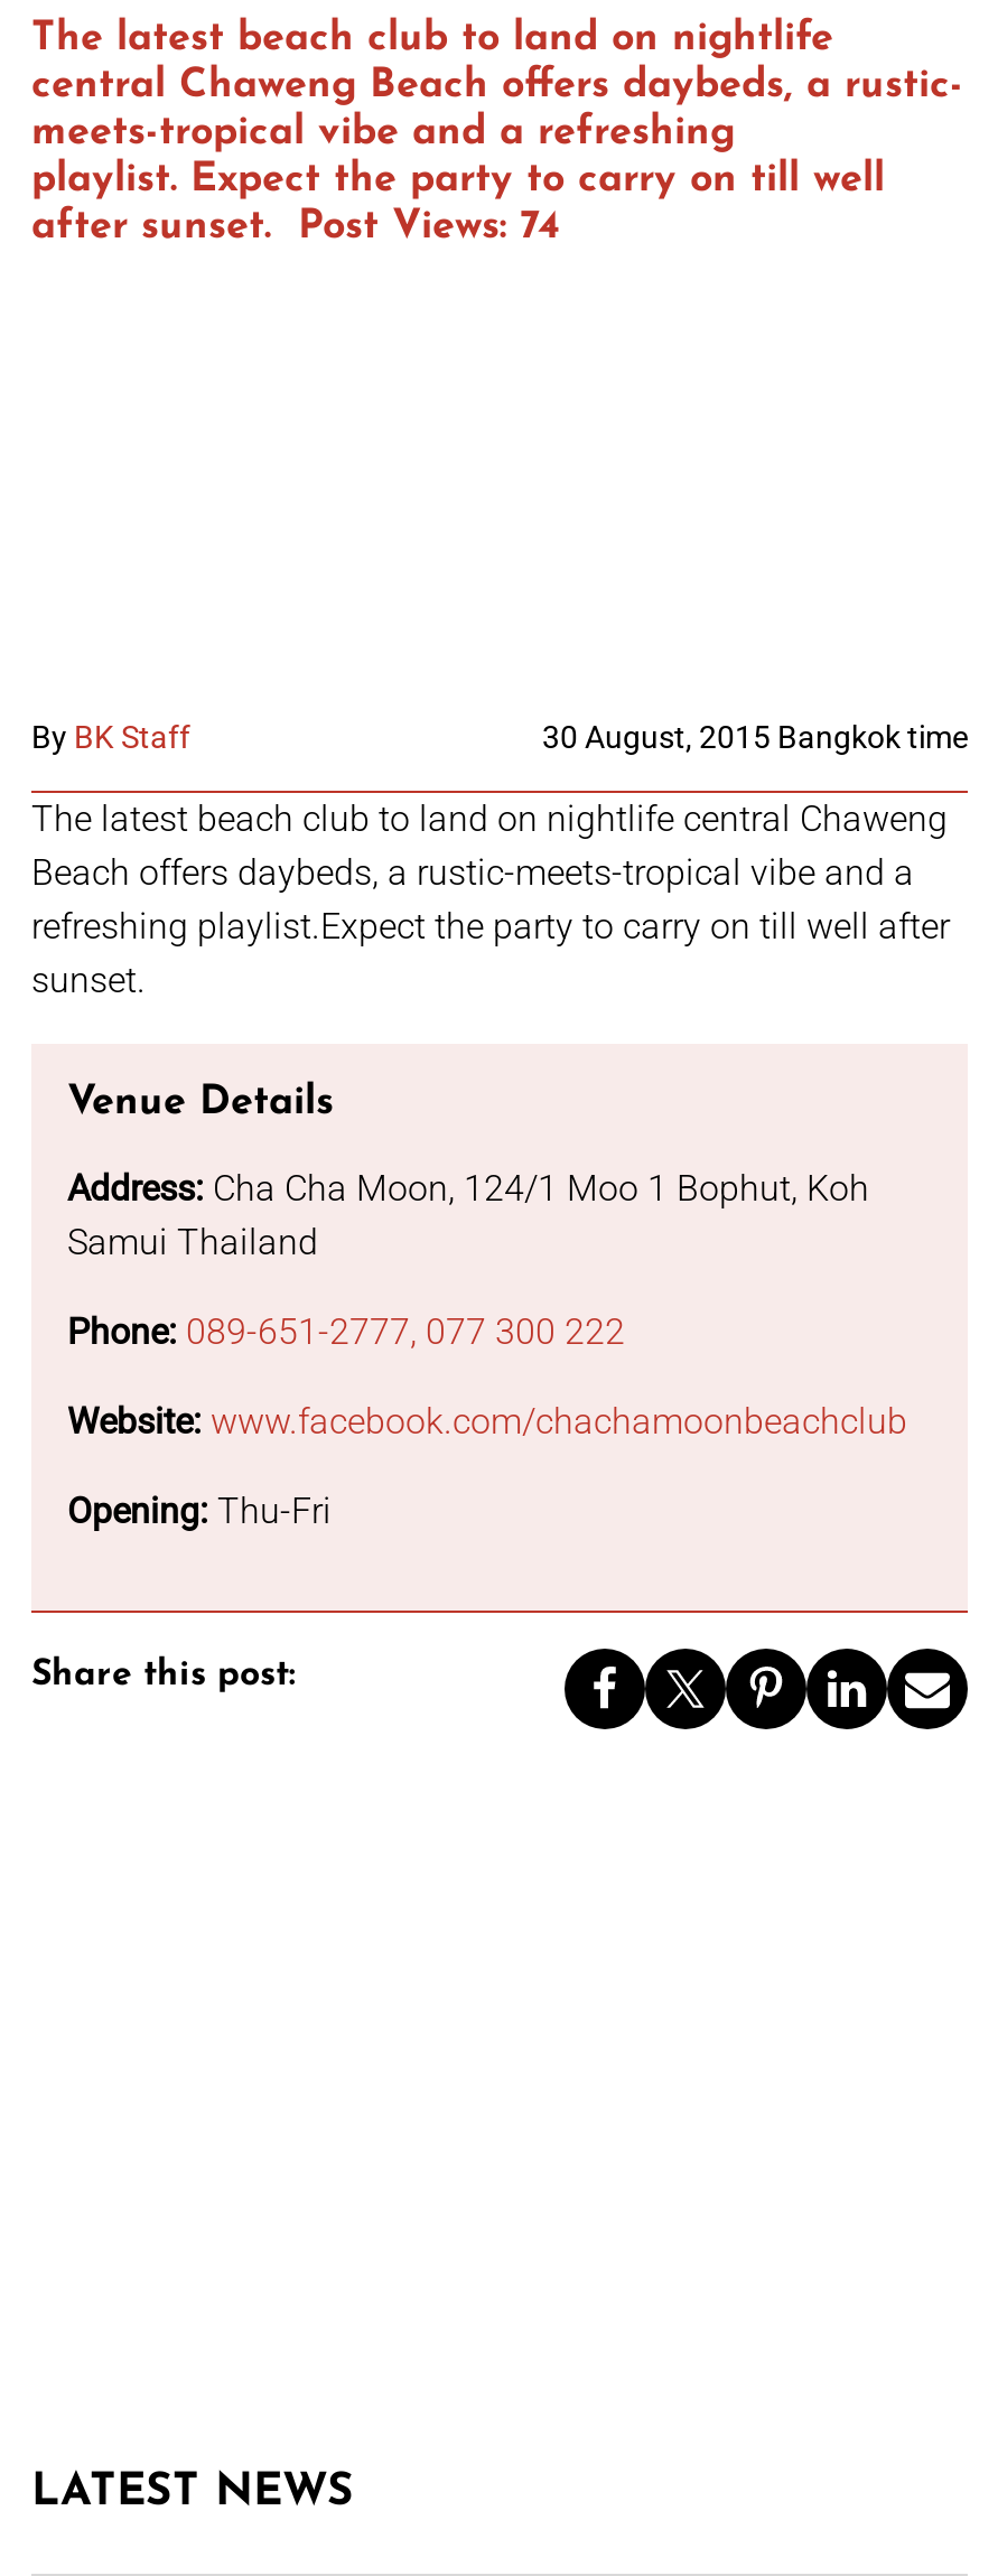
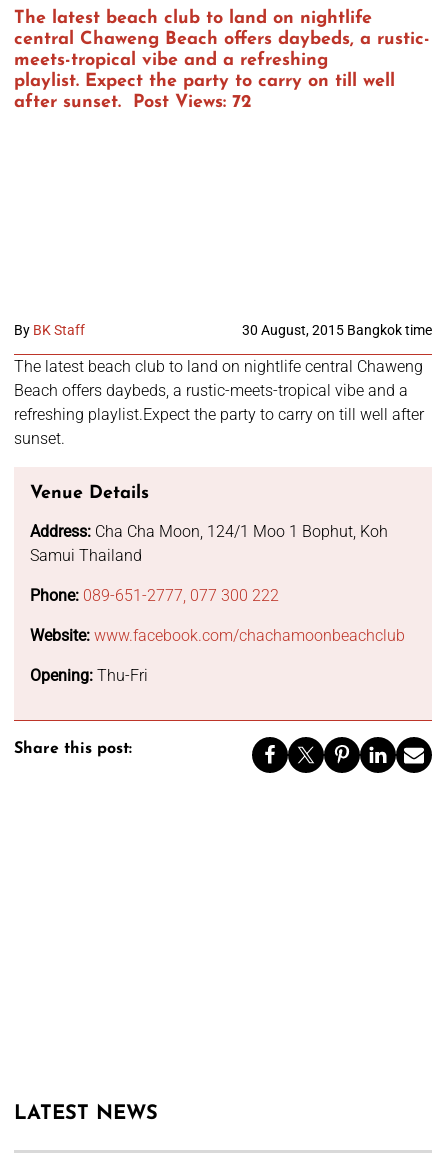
[31,207,560,249] after sunset. Post Views: 74 -> [14,93,252,112] after sunset. Post Views: 72

